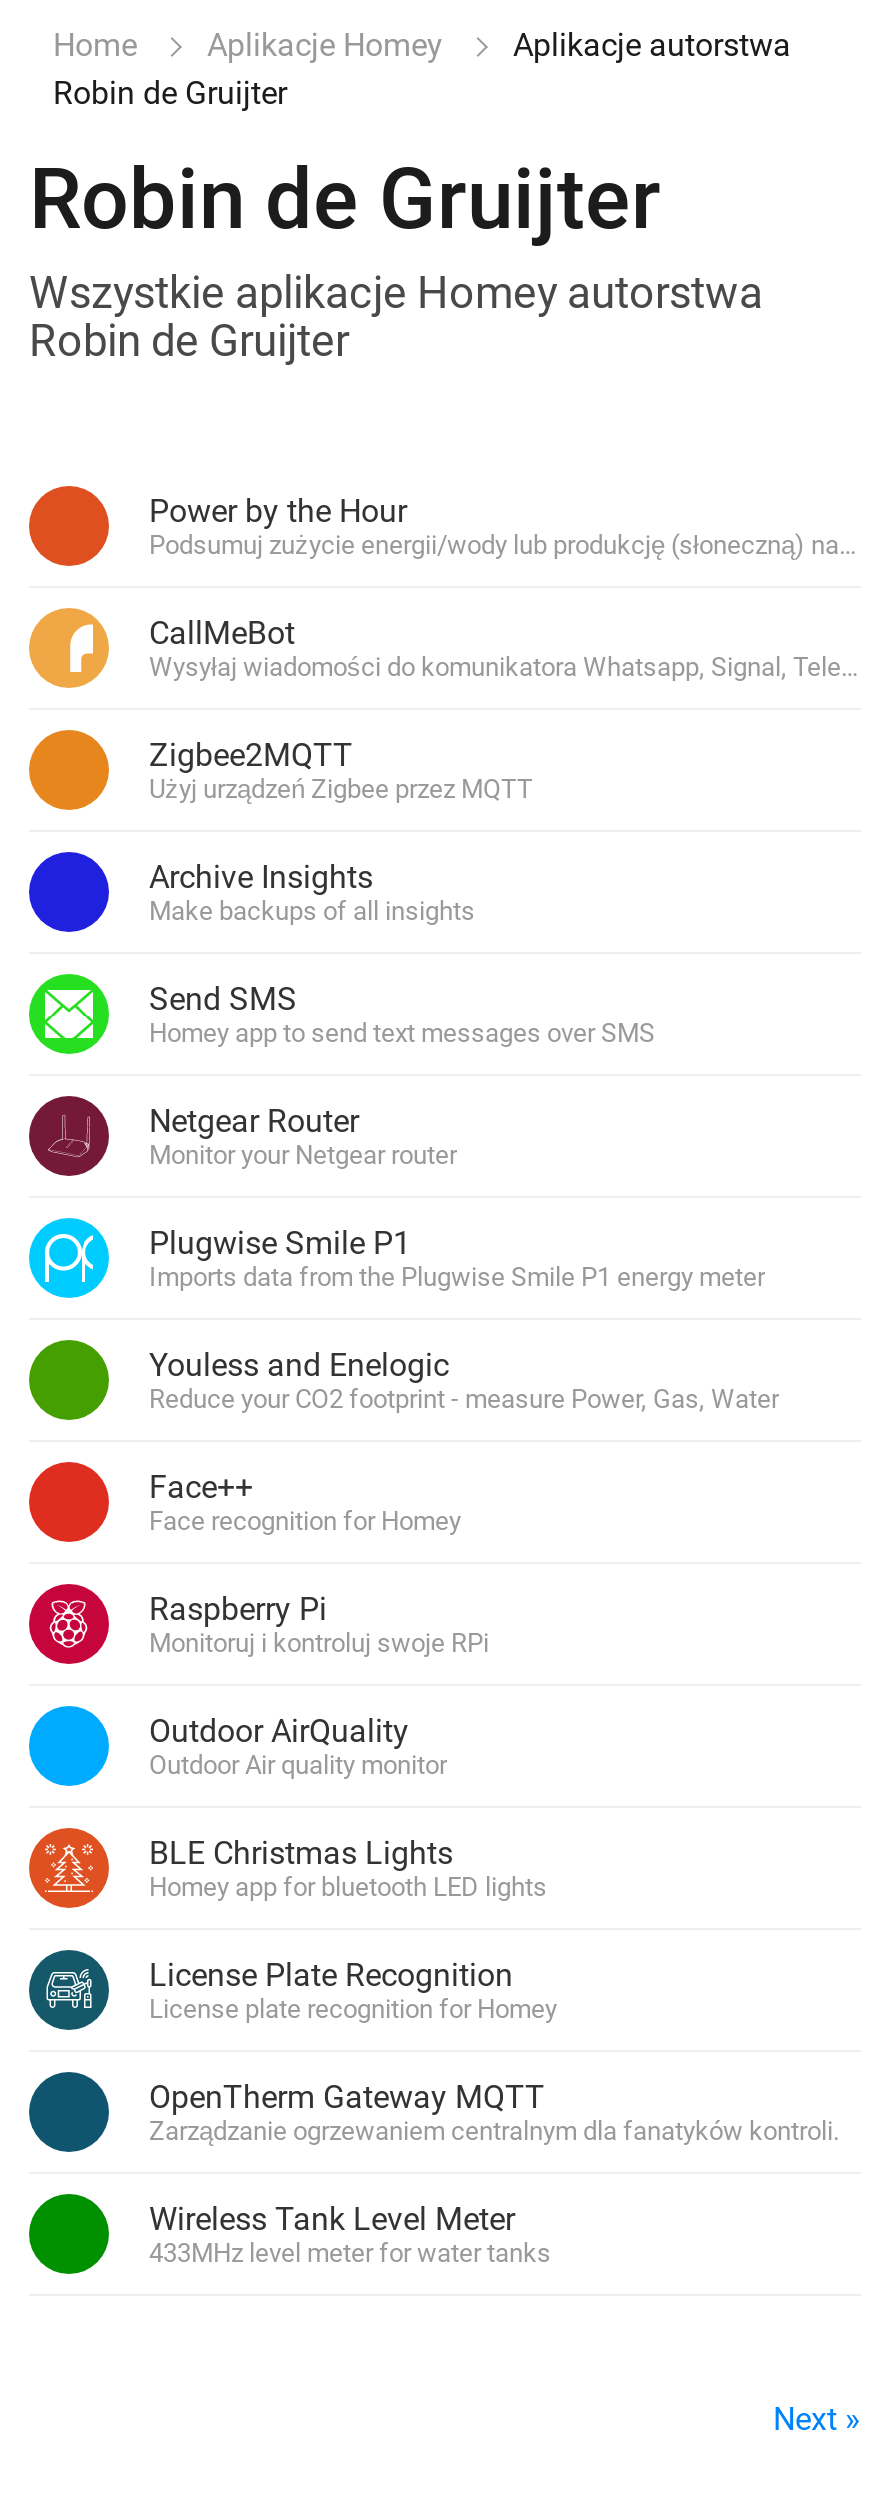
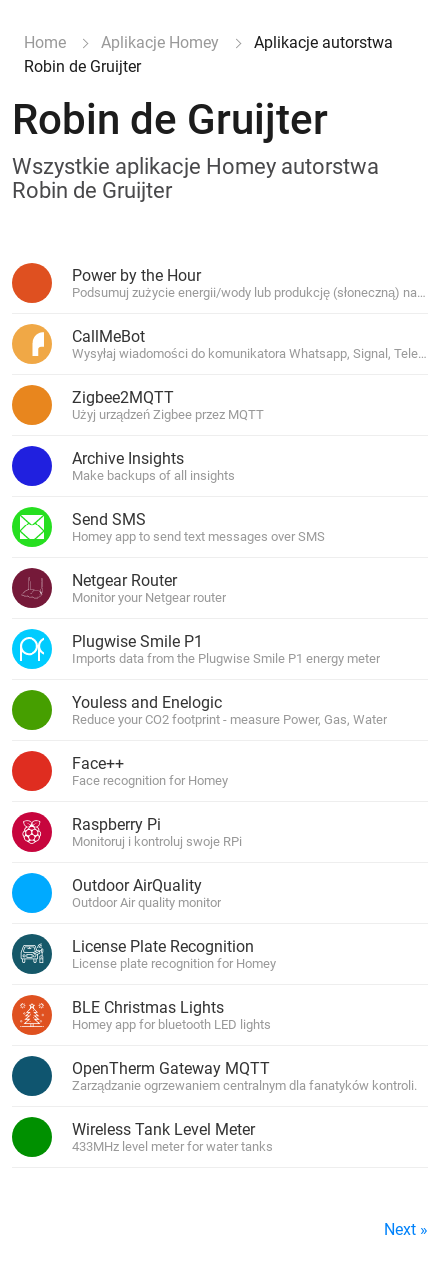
moved [27,1826,547,1910] -> [11,994,271,1036]: [image] | BLE Christmas Lights | Homey app for bluetooth LED lights
moved [31,1956,557,2024] -> [13,937,276,971]: [image] | License Plate Recognition | License plate recognition for Homey

